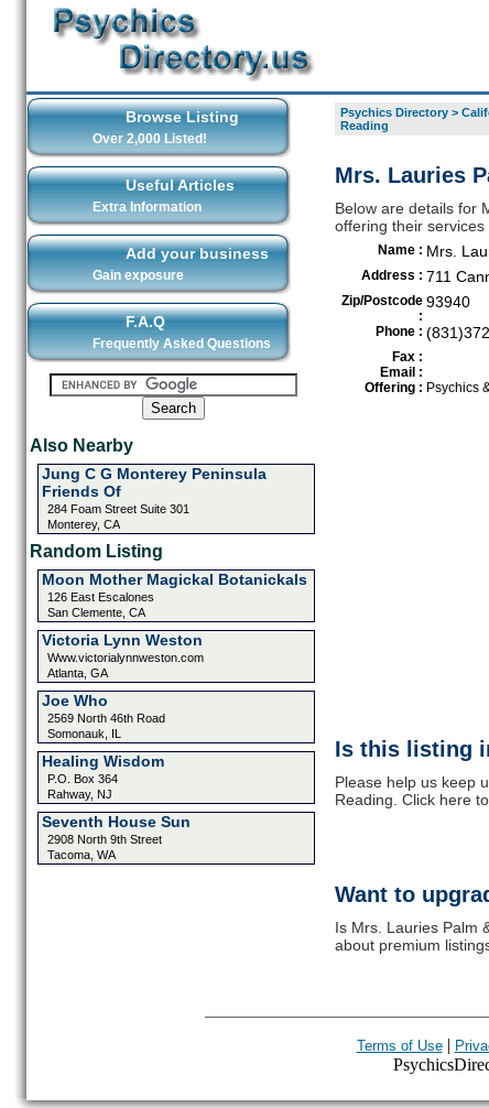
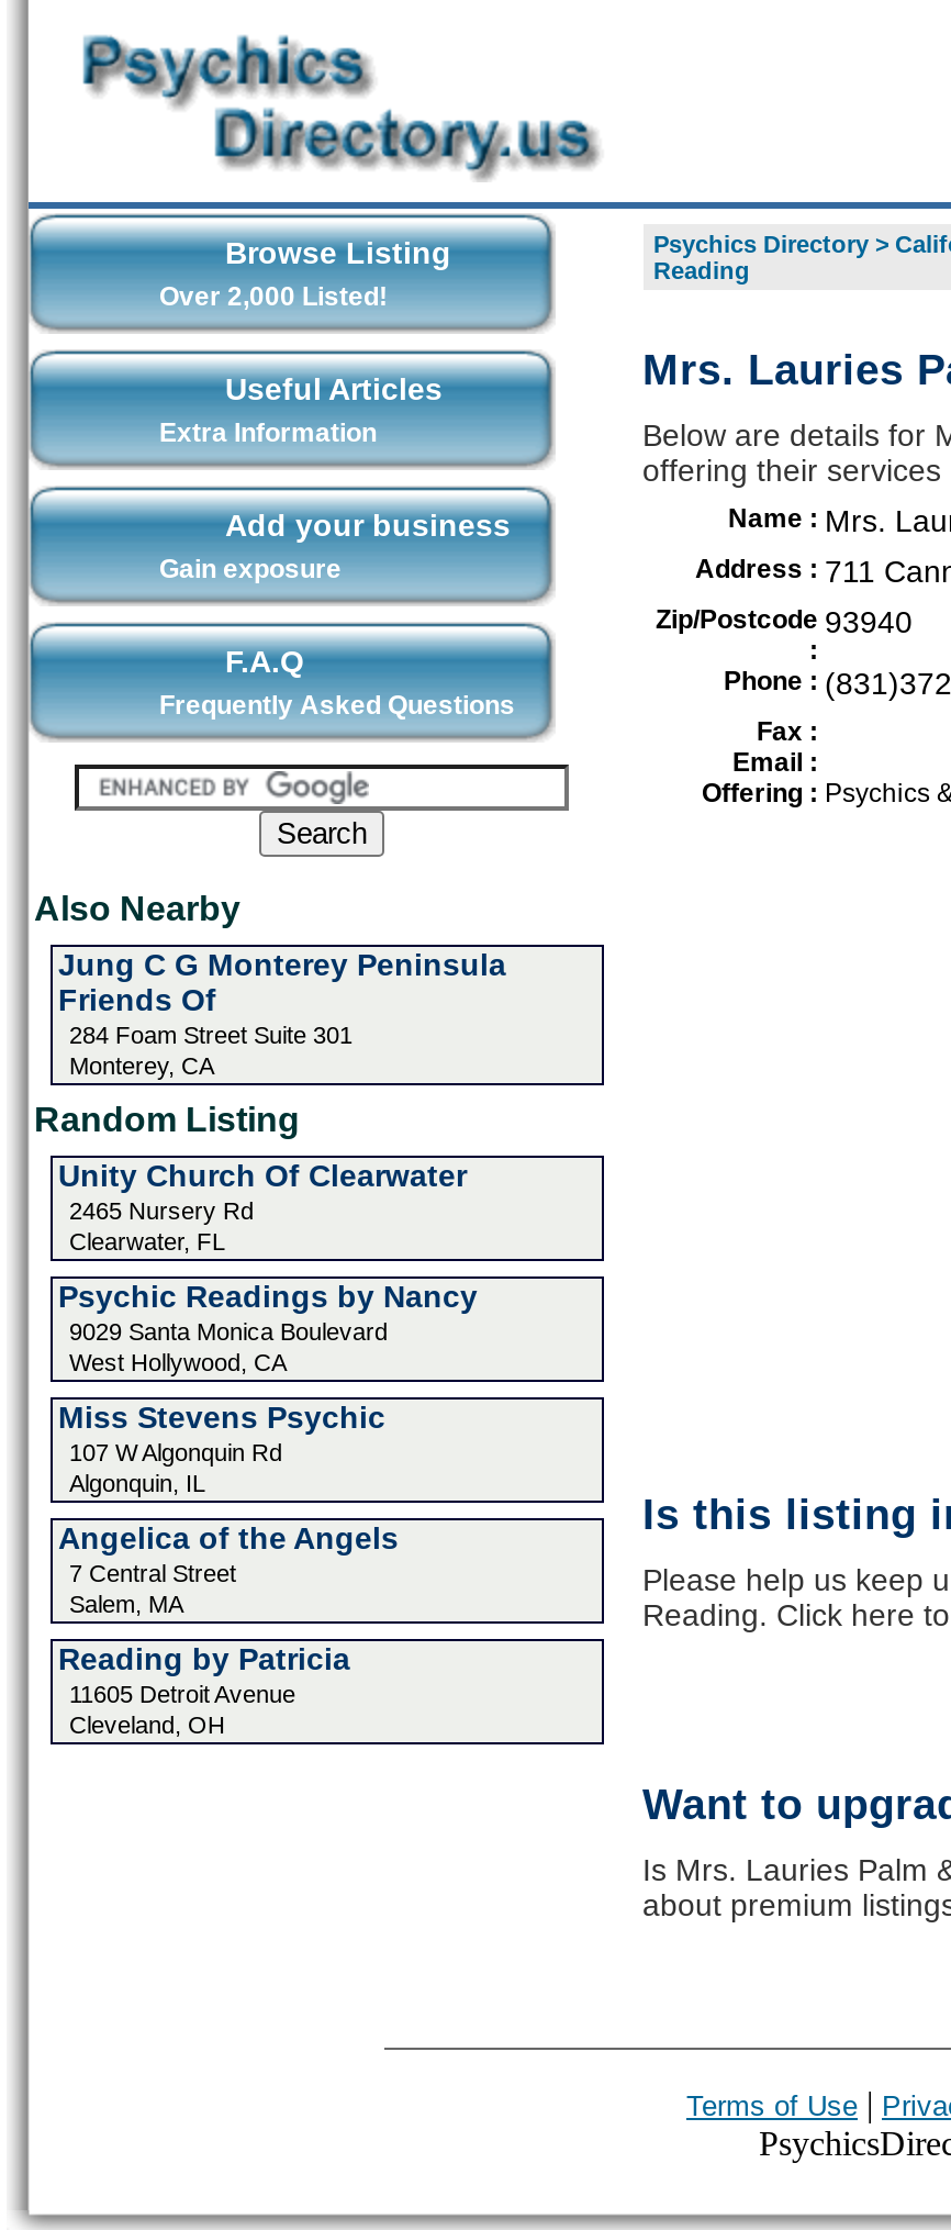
[41,571,307,619] Moon Mother Magickal Botanickals | 126 East Escalones | San Clemente, CA -> [58,1158,467,1255] Unity Church Of Clearwater | 2465 Nursery Rd | Clearwater, FL
[41,631,203,680] Victoria Lynn Weston | Www.victorialynnweston.com | Atlanta, GA -> [58,1279,478,1375] Psychic Readings by Nancy | 9029 Santa Monica Boulevard | West Hollywood, CA
[41,692,165,740] Joe Who | 2569 North 46th Road | Somonauk, IL -> [58,1400,385,1496] Miss Stevens Psychic | 107 W Algonquin Rd | Algonquin, IL
[41,752,164,801] Healing Wisdom | P.O. Box 364 | Rahway, NJ -> [58,1520,399,1617] Angelica of the Angels | 7 Central Street | Salem, MA
[41,813,190,861] Seventh House Sun | 2908 North 9th Street | Tacoma, WA -> [58,1641,350,1738] Reading by Patricia | 11605 Detroit Avenue | Cleveland, OH

